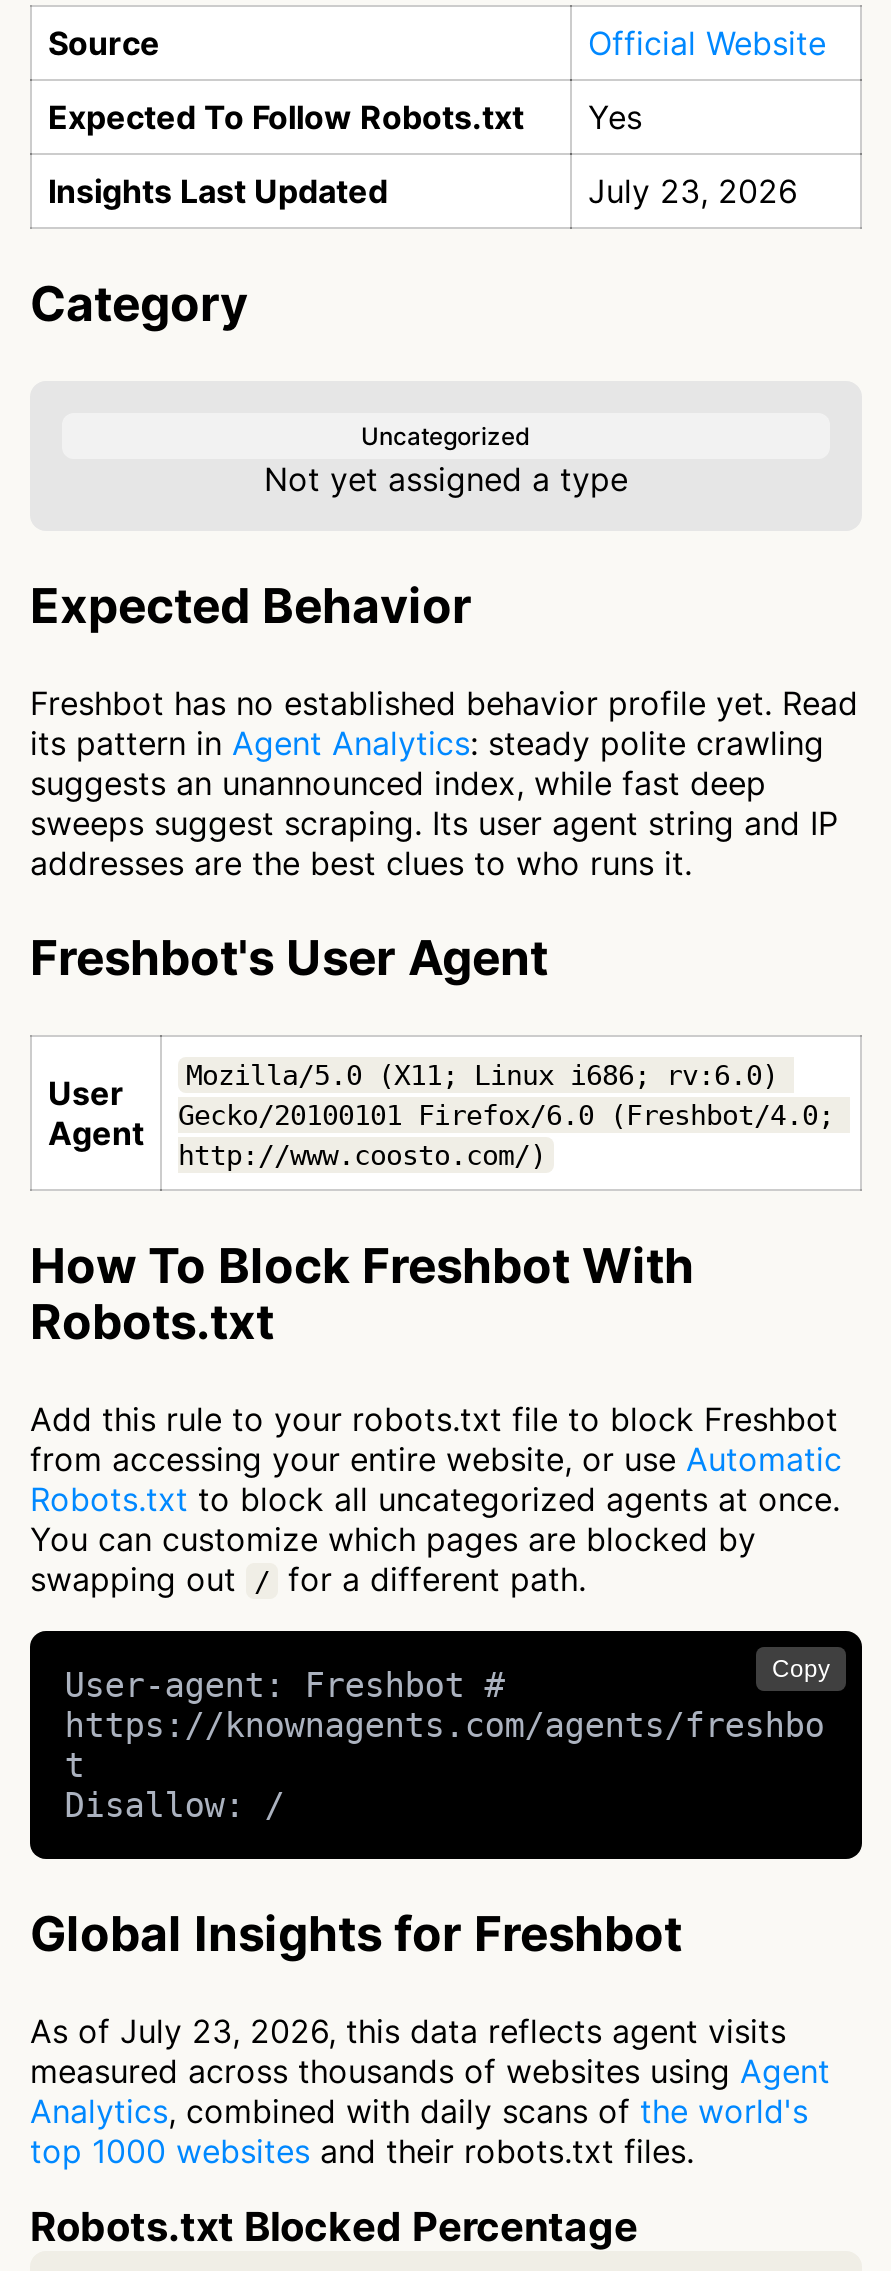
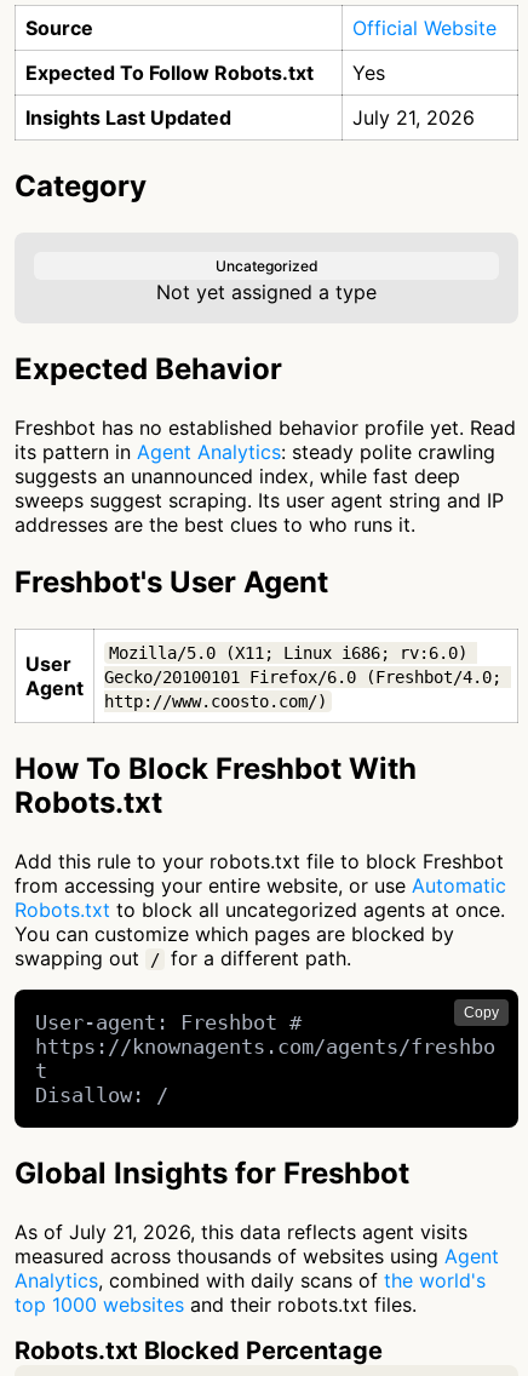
[588,171,798,211] July 23, 2026 -> [352,105,475,130] July 21, 2026
[30,2012,786,2052] As of July 23, 2026, this data reflects agent visits -> [15,1220,467,1244] As of July 21, 2026, this data reflects agent visits

